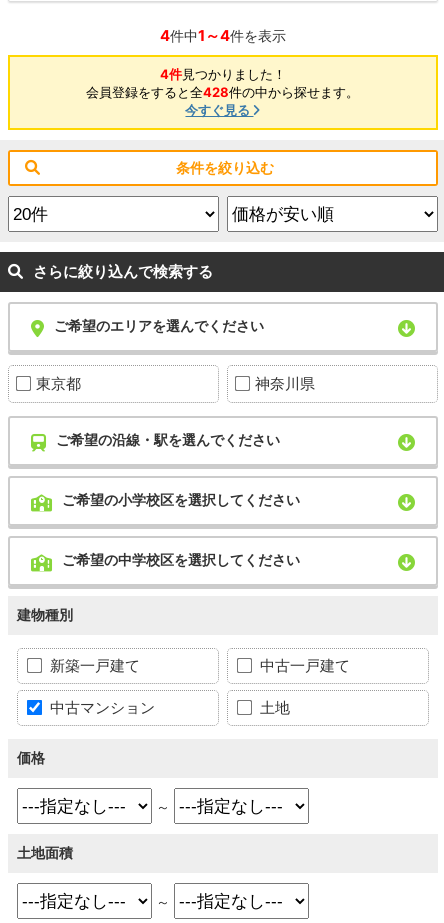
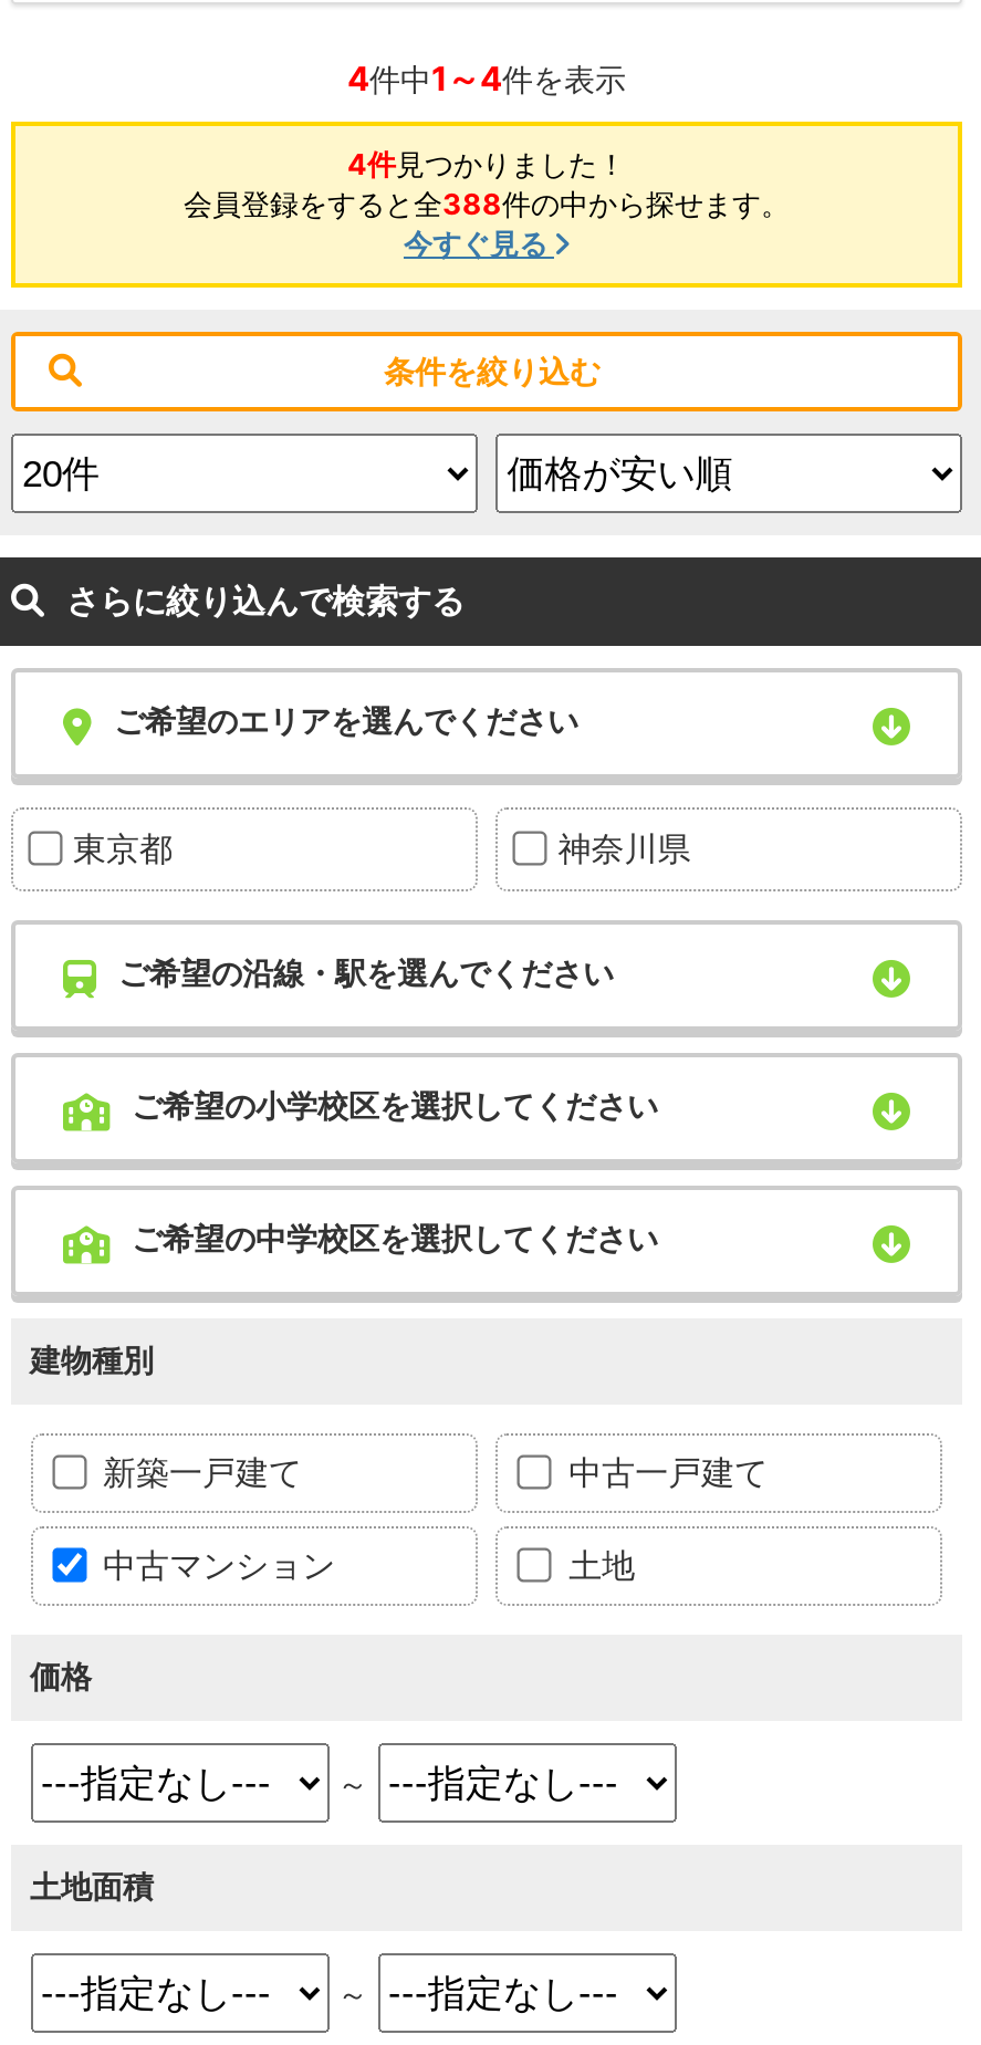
[86,83,359,99] 会員登録をすると全428件の中から探せます。 -> [184,185,790,220] 会員登録をすると全388件の中から探せます。

